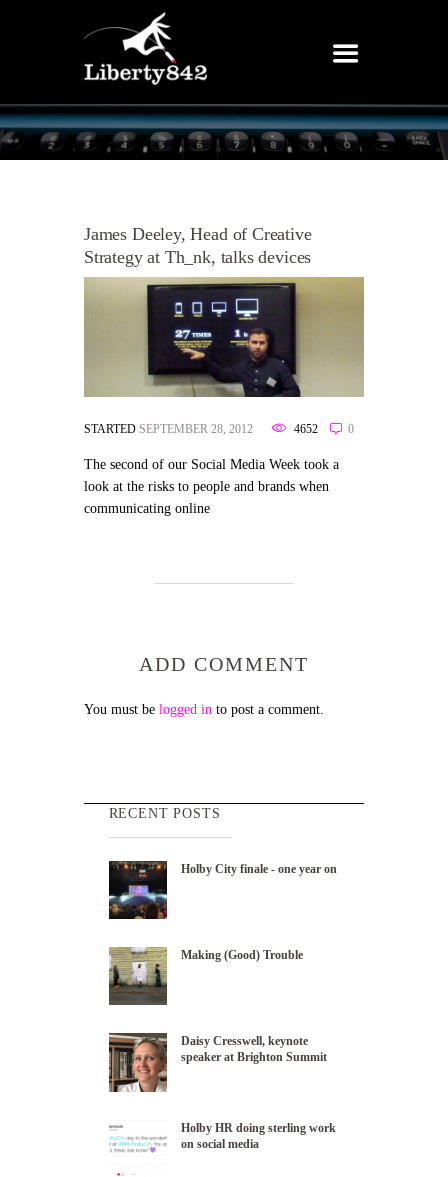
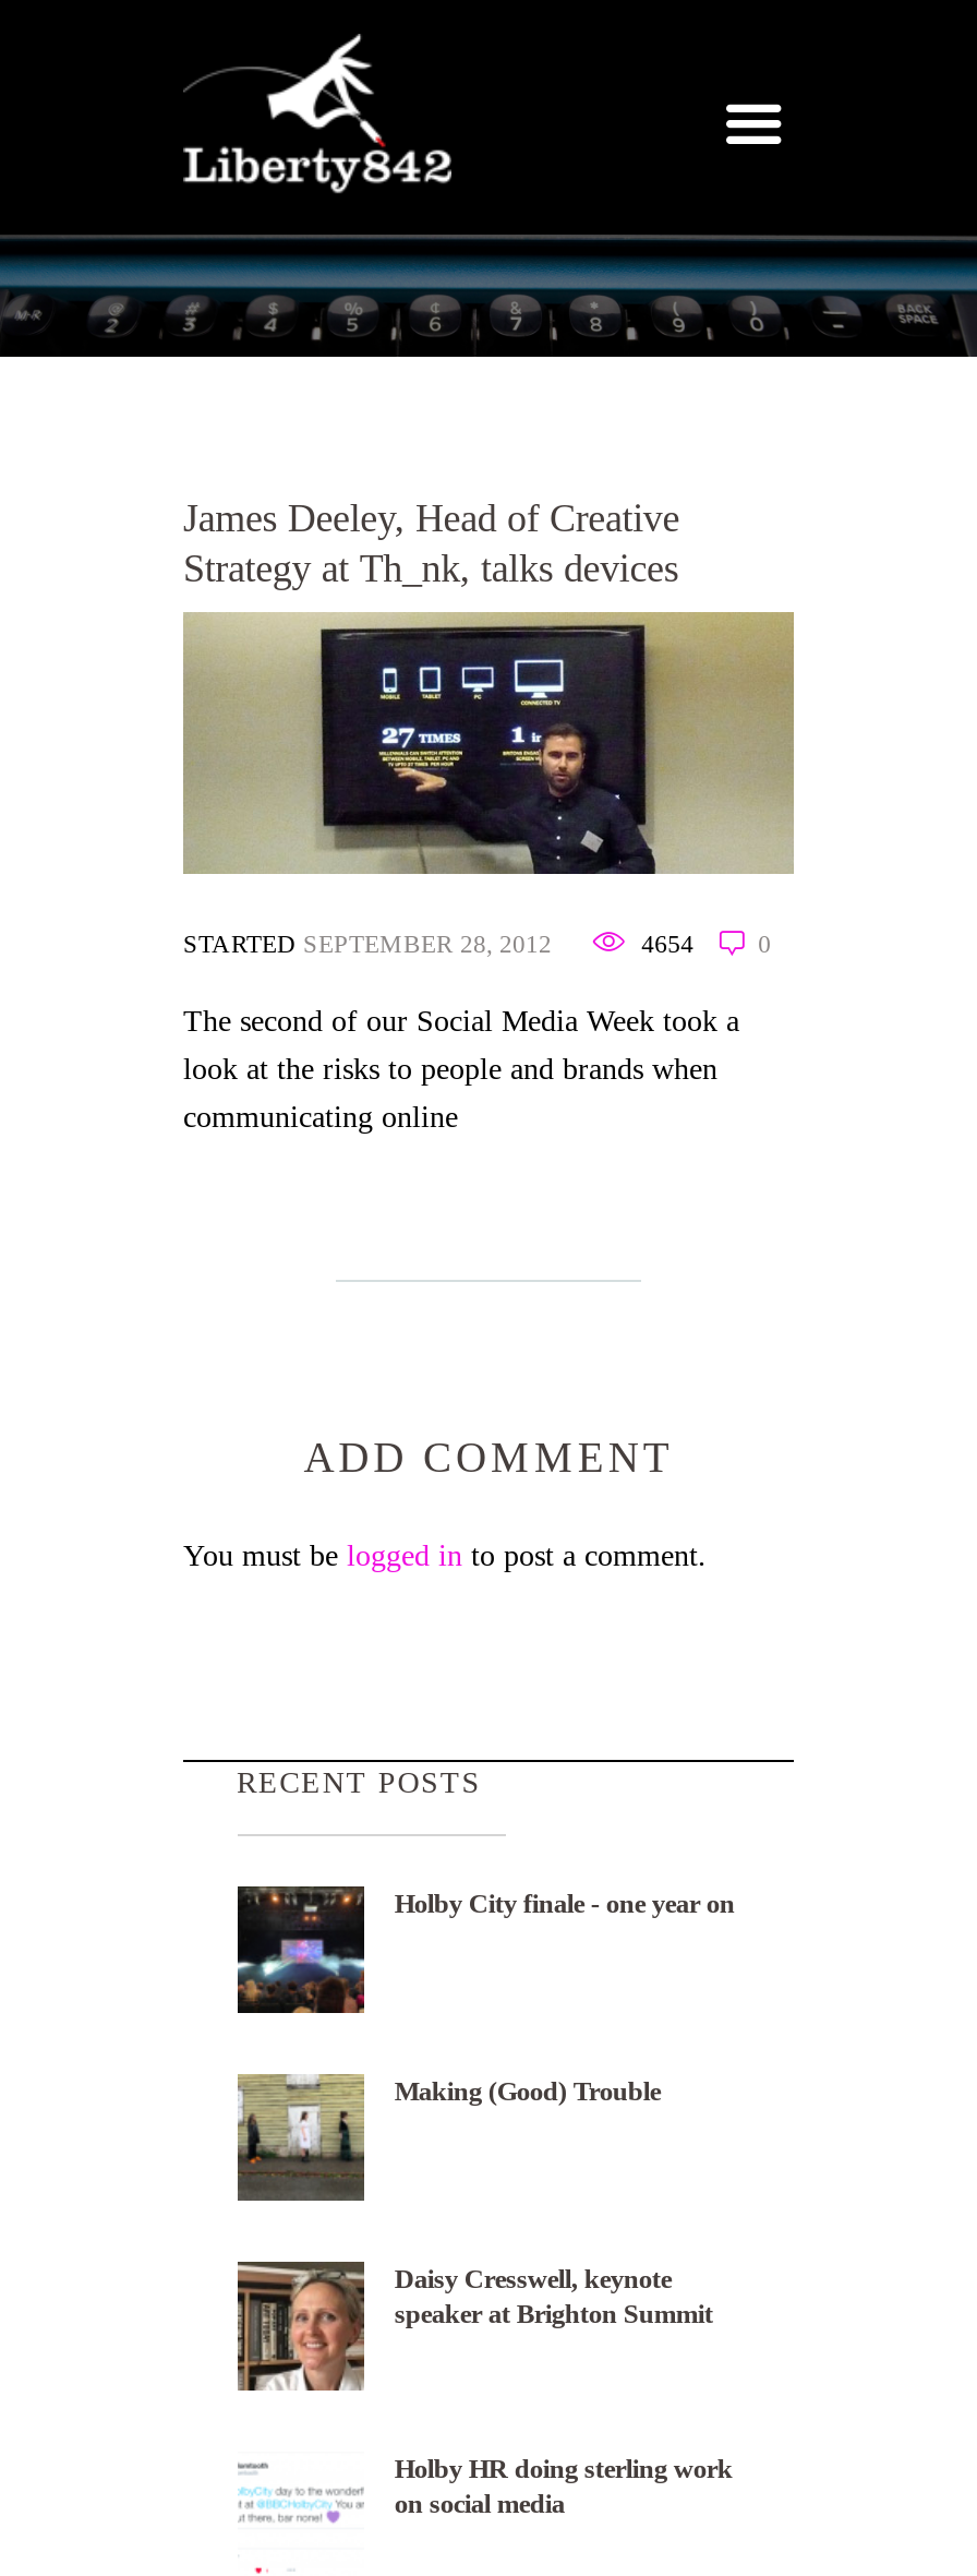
[294,423,318,436] 4652 -> [641,931,694,959] 4654

